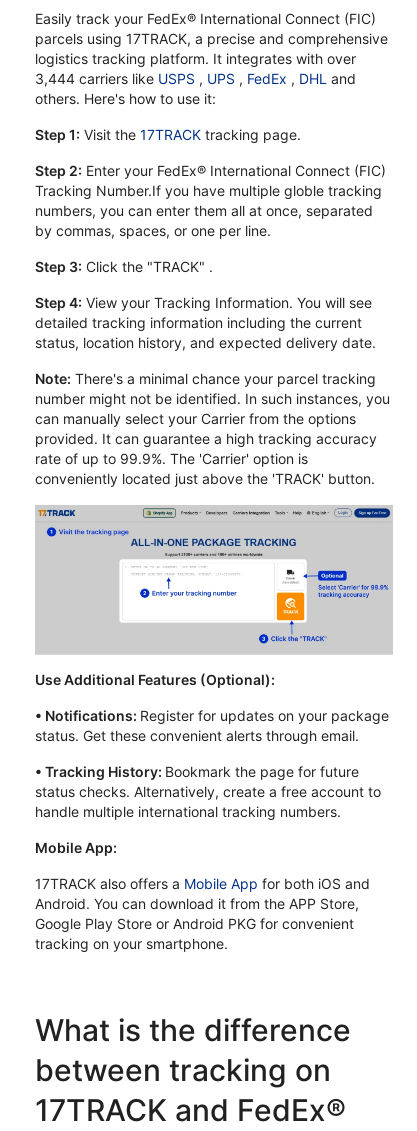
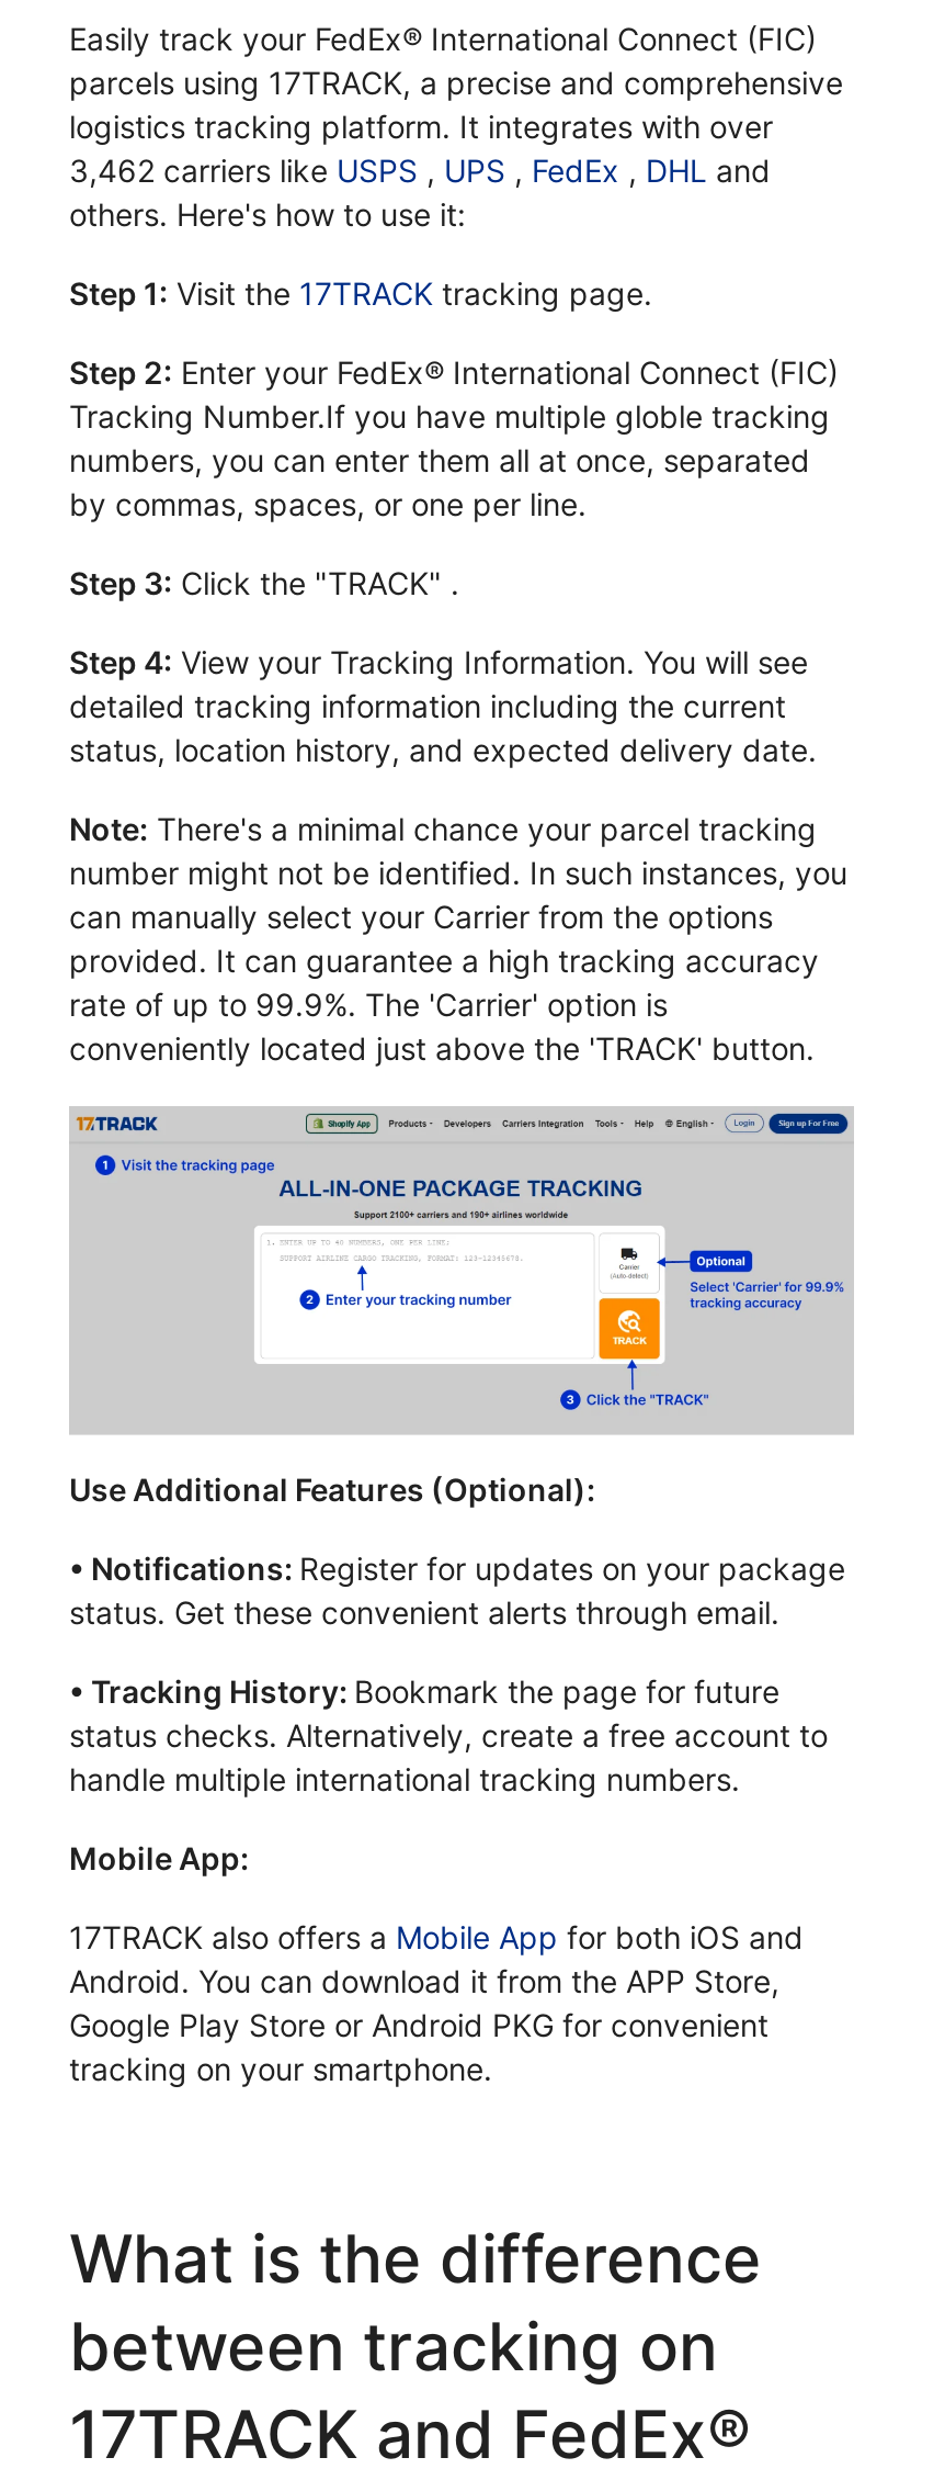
[35,70,356,87] 3,444 carriers like USPS, UPS, FedEx, DHL and -> [69,151,771,189] 3,462 carriers like USPS, UPS, FedEx, DHL and

